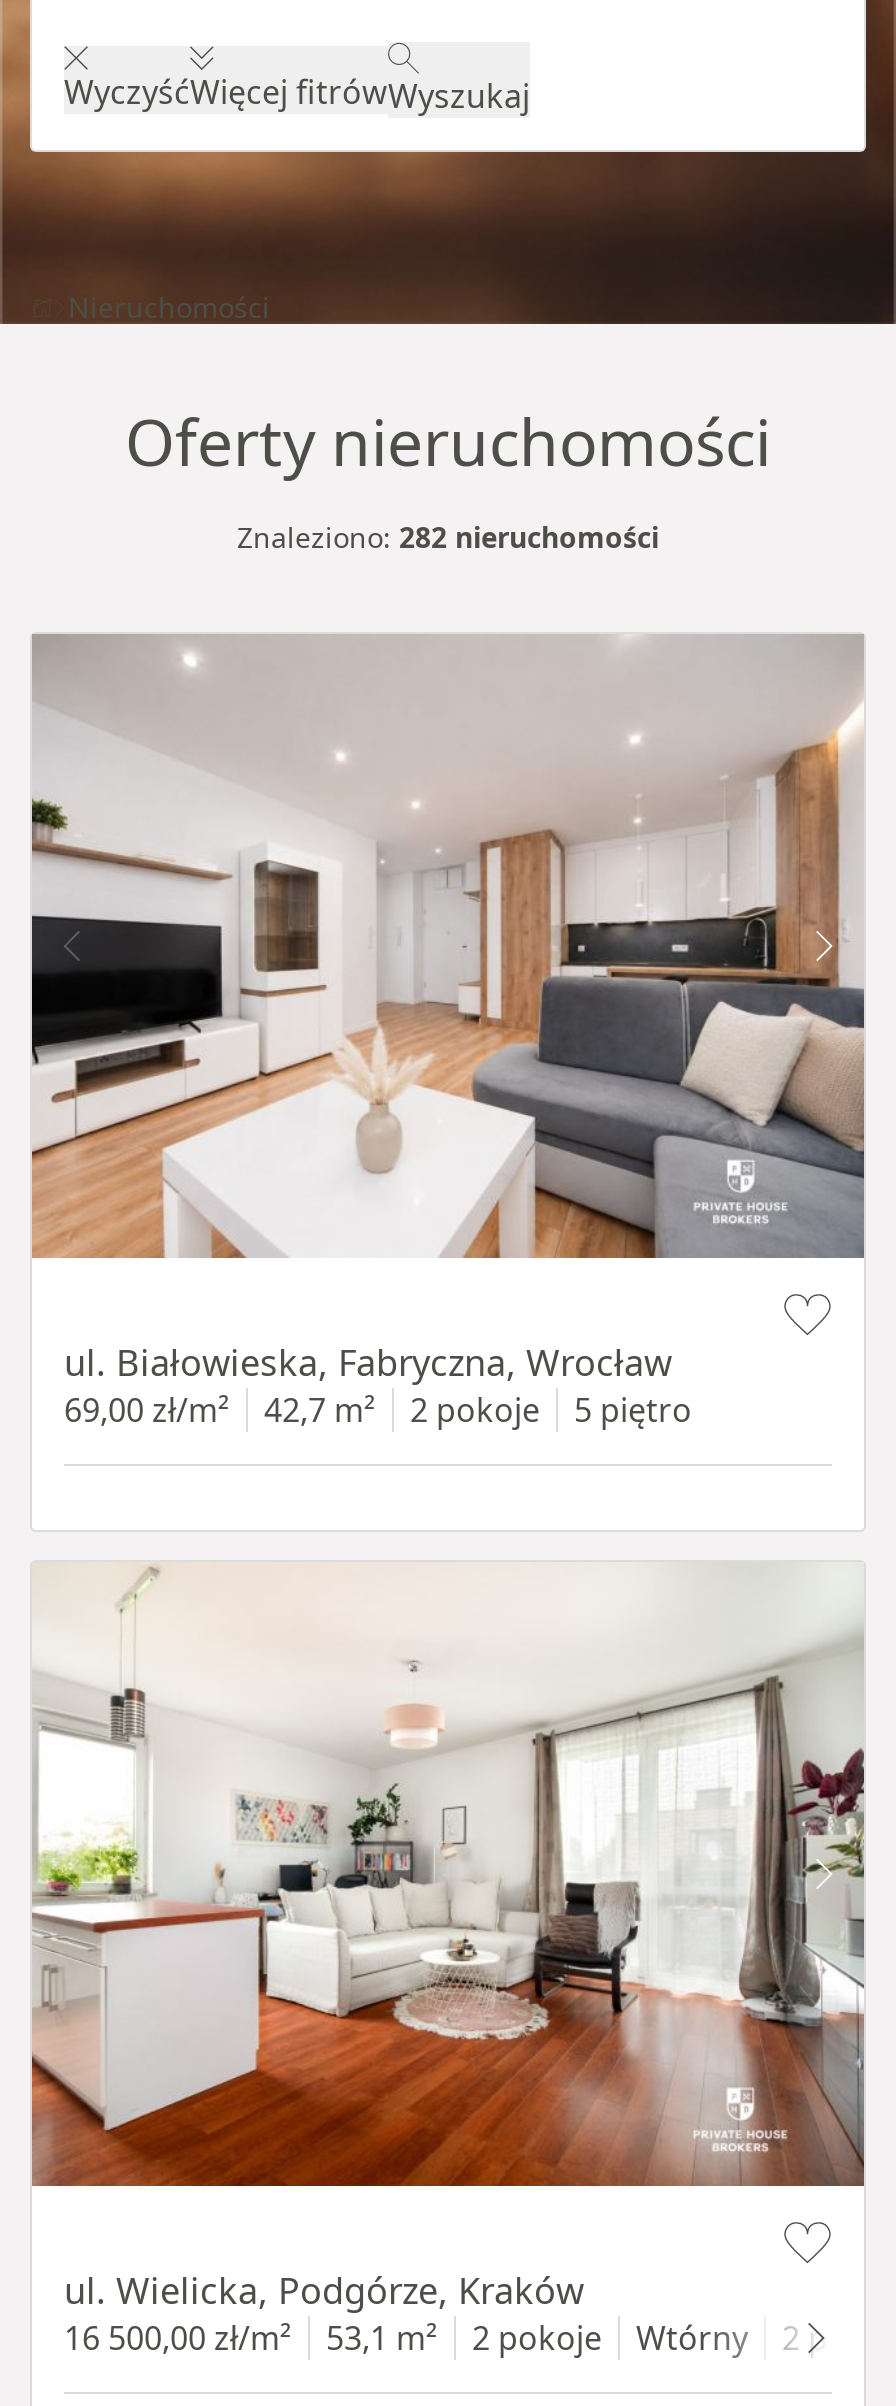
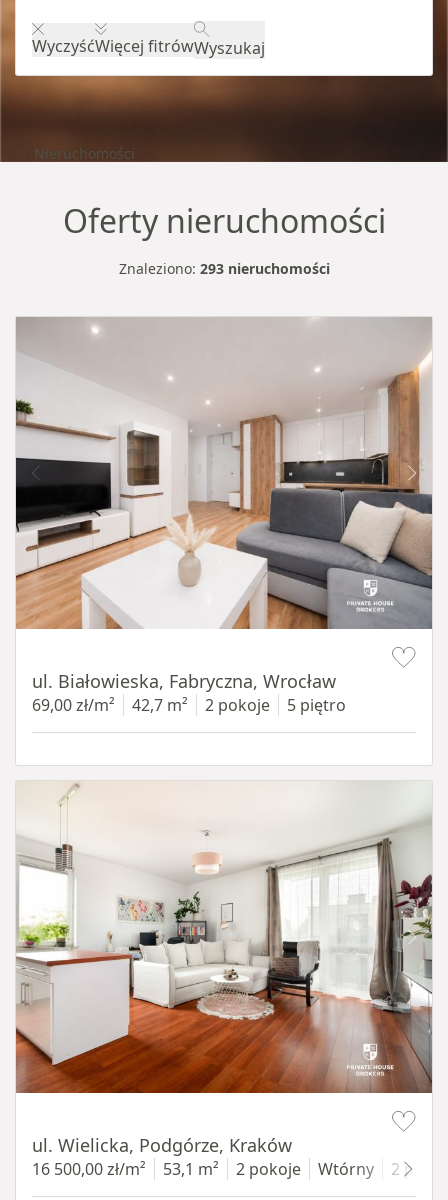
[237,518,659,556] Znaleziono: 282 nieruchomości -> [118,259,329,278] Znaleziono: 293 nieruchomości

